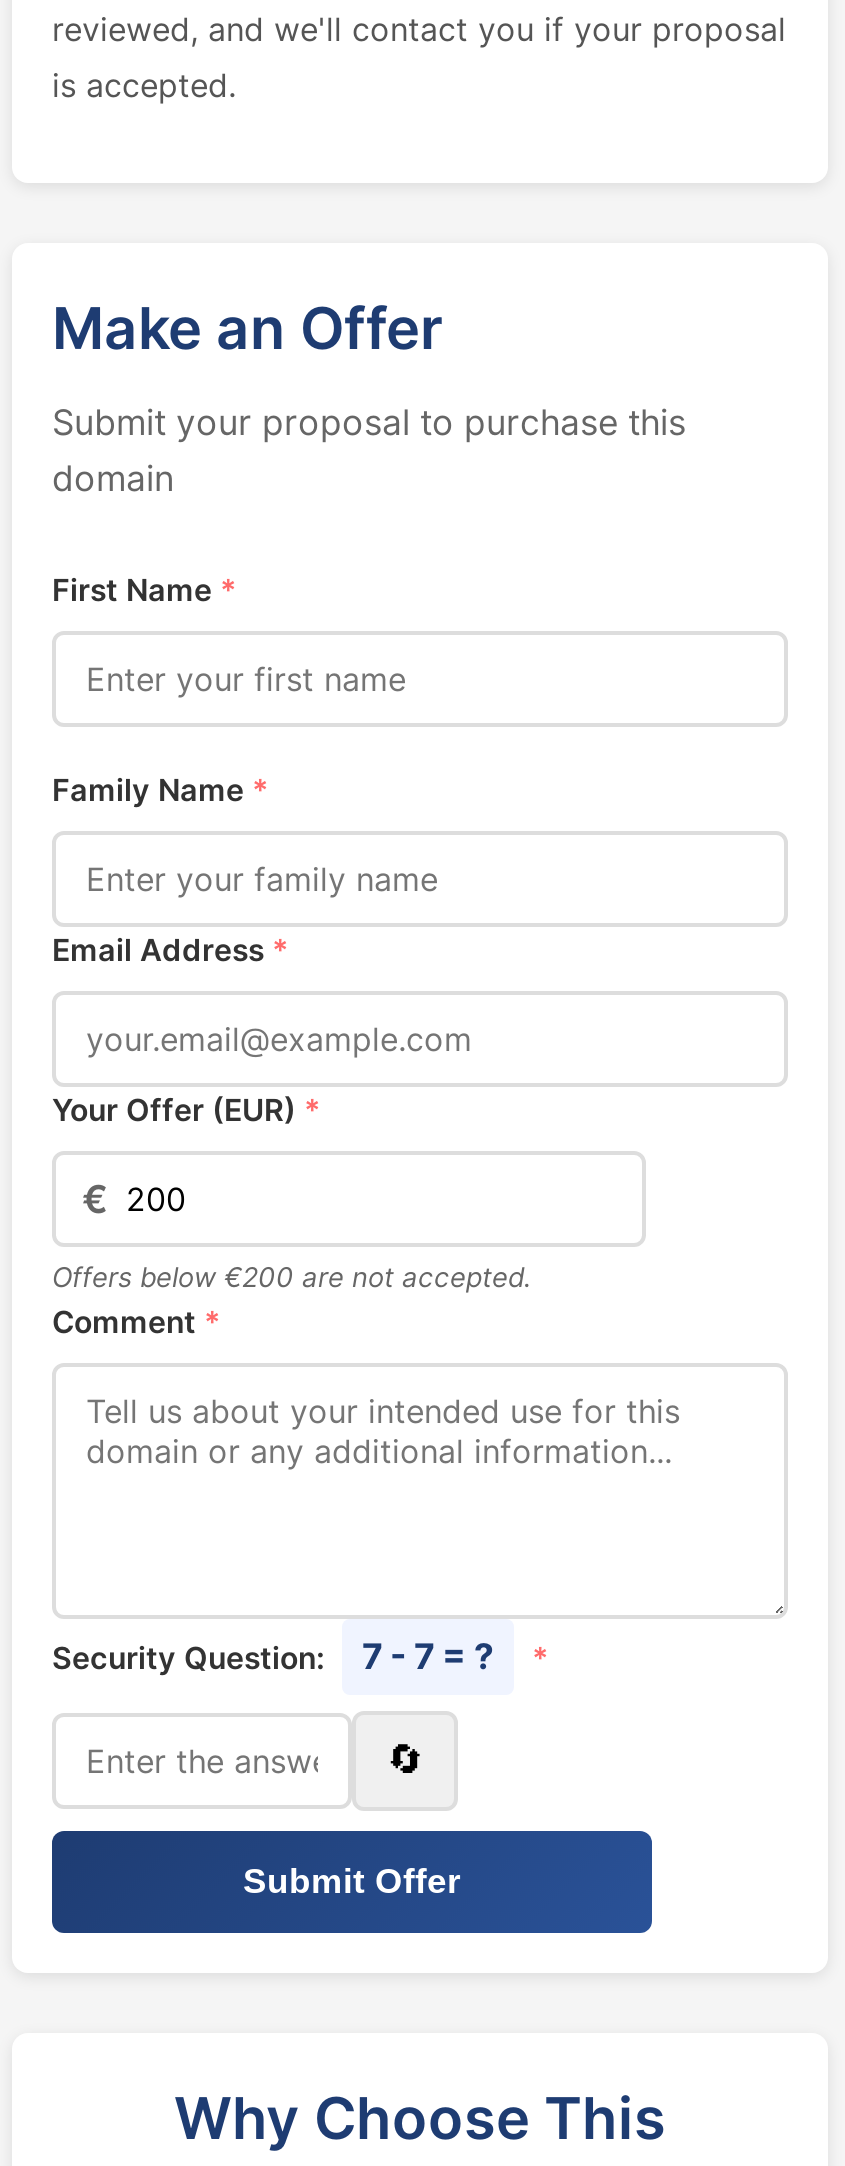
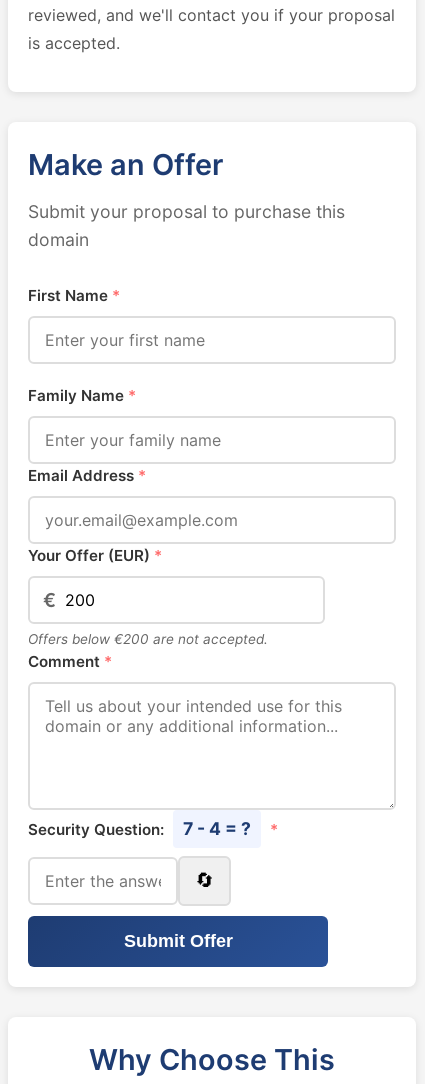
[362,1635,494,1677] 7 - 7 = ? -> [183,818,251,839] 7 - 4 = ?

